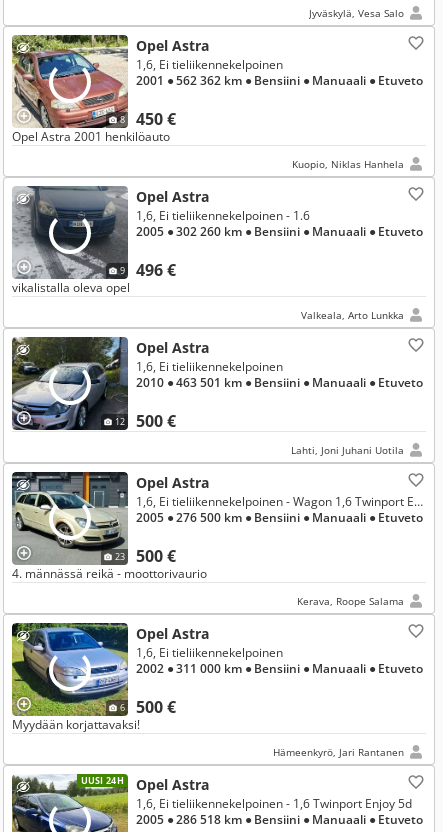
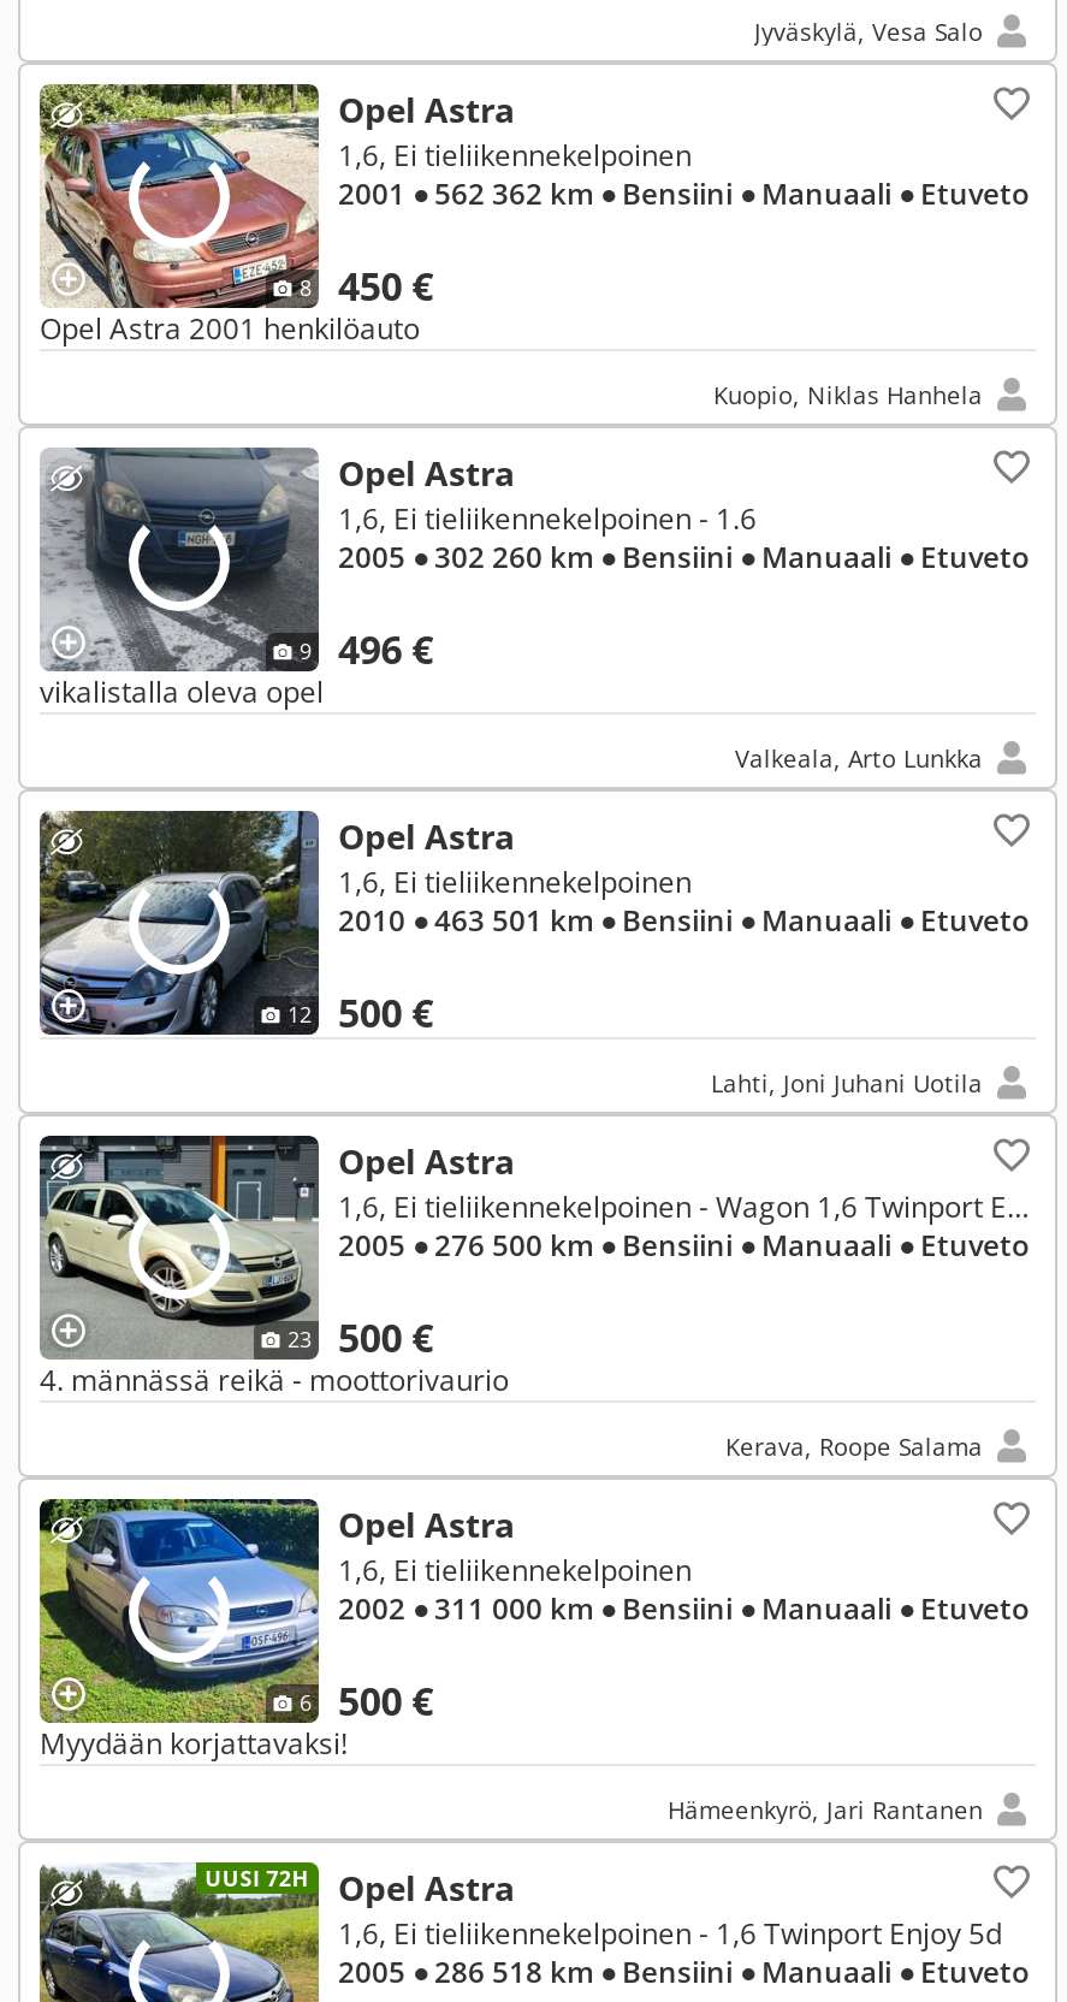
[81,774,209,794] UUSI 24H Opel Astra -> [205,1862,514,1911] UUSI 72H Opel Astra

